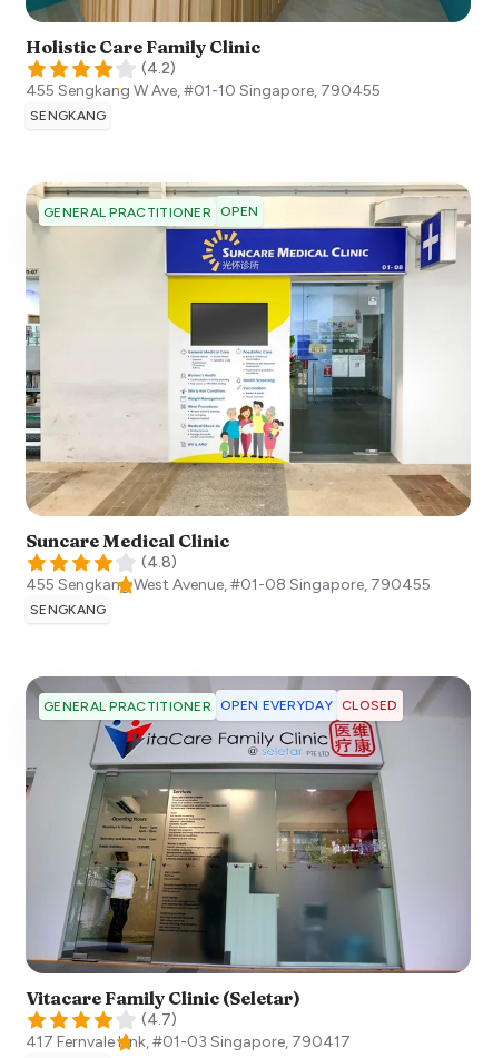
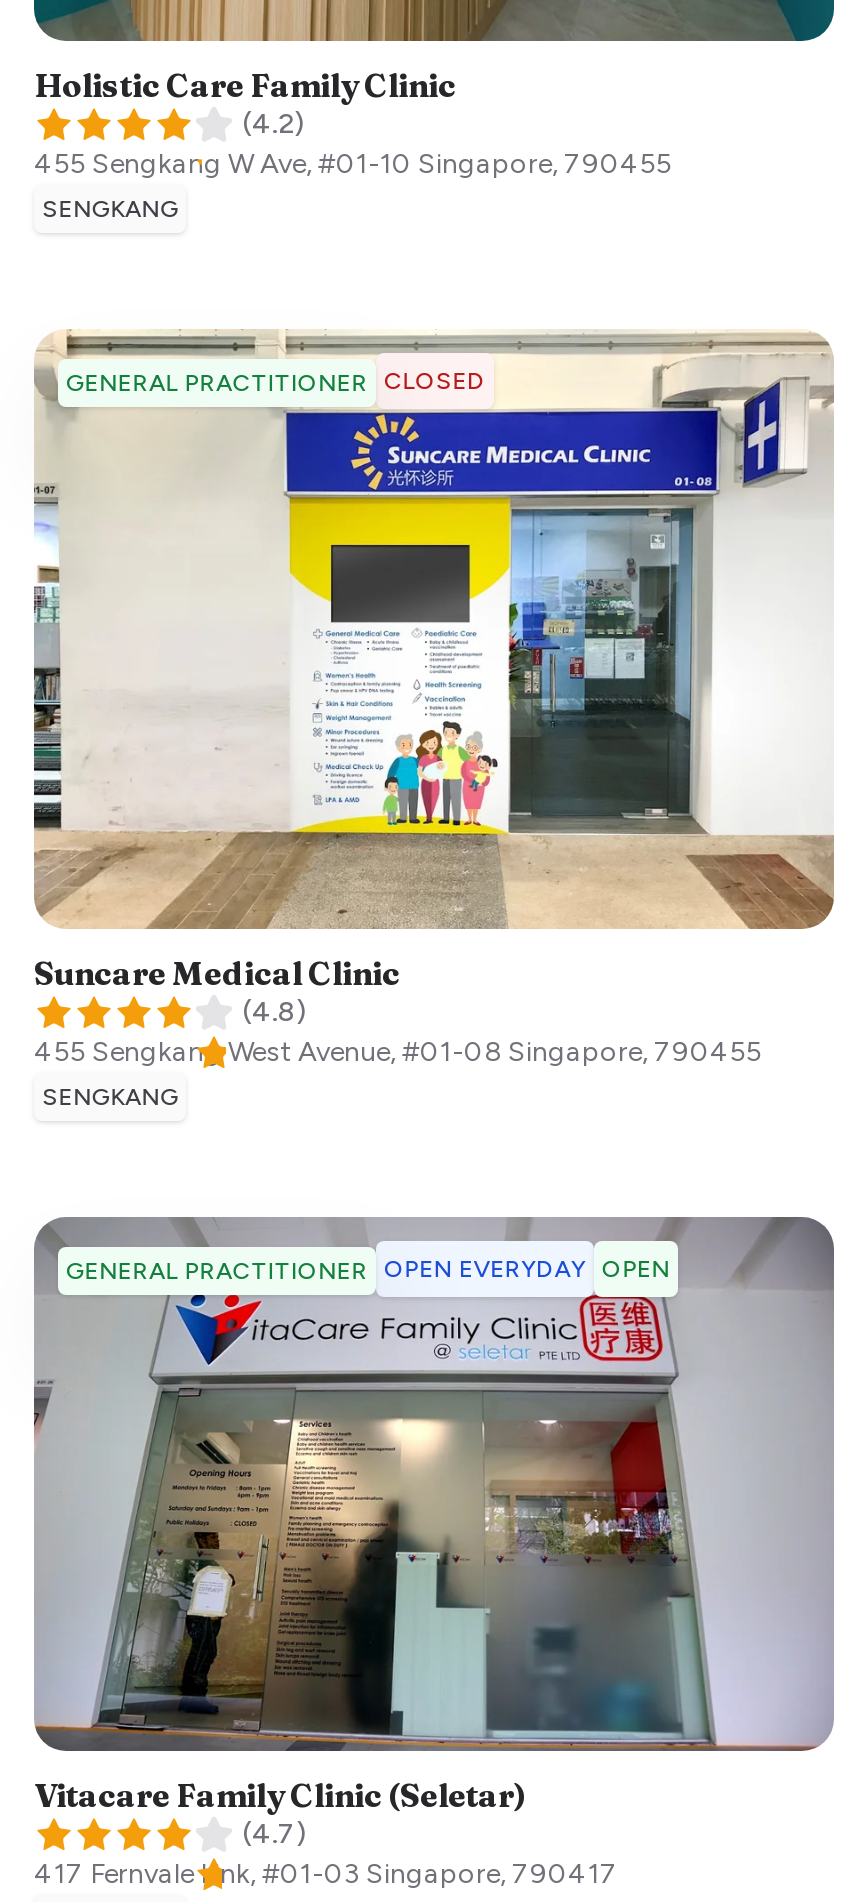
[43,204,258,221] GENERAL PRACTITIONER OPEN -> [66,367,486,397] GENERAL PRACTITIONER CLOSED
[43,698,398,715] GENERAL PRACTITIONER OPEN EVERYDAY CLOSED -> [66,1255,670,1285] GENERAL PRACTITIONER OPEN EVERYDAY OPEN

